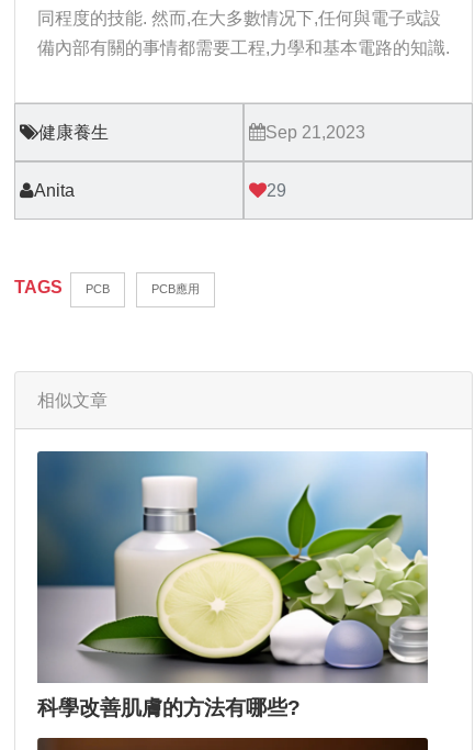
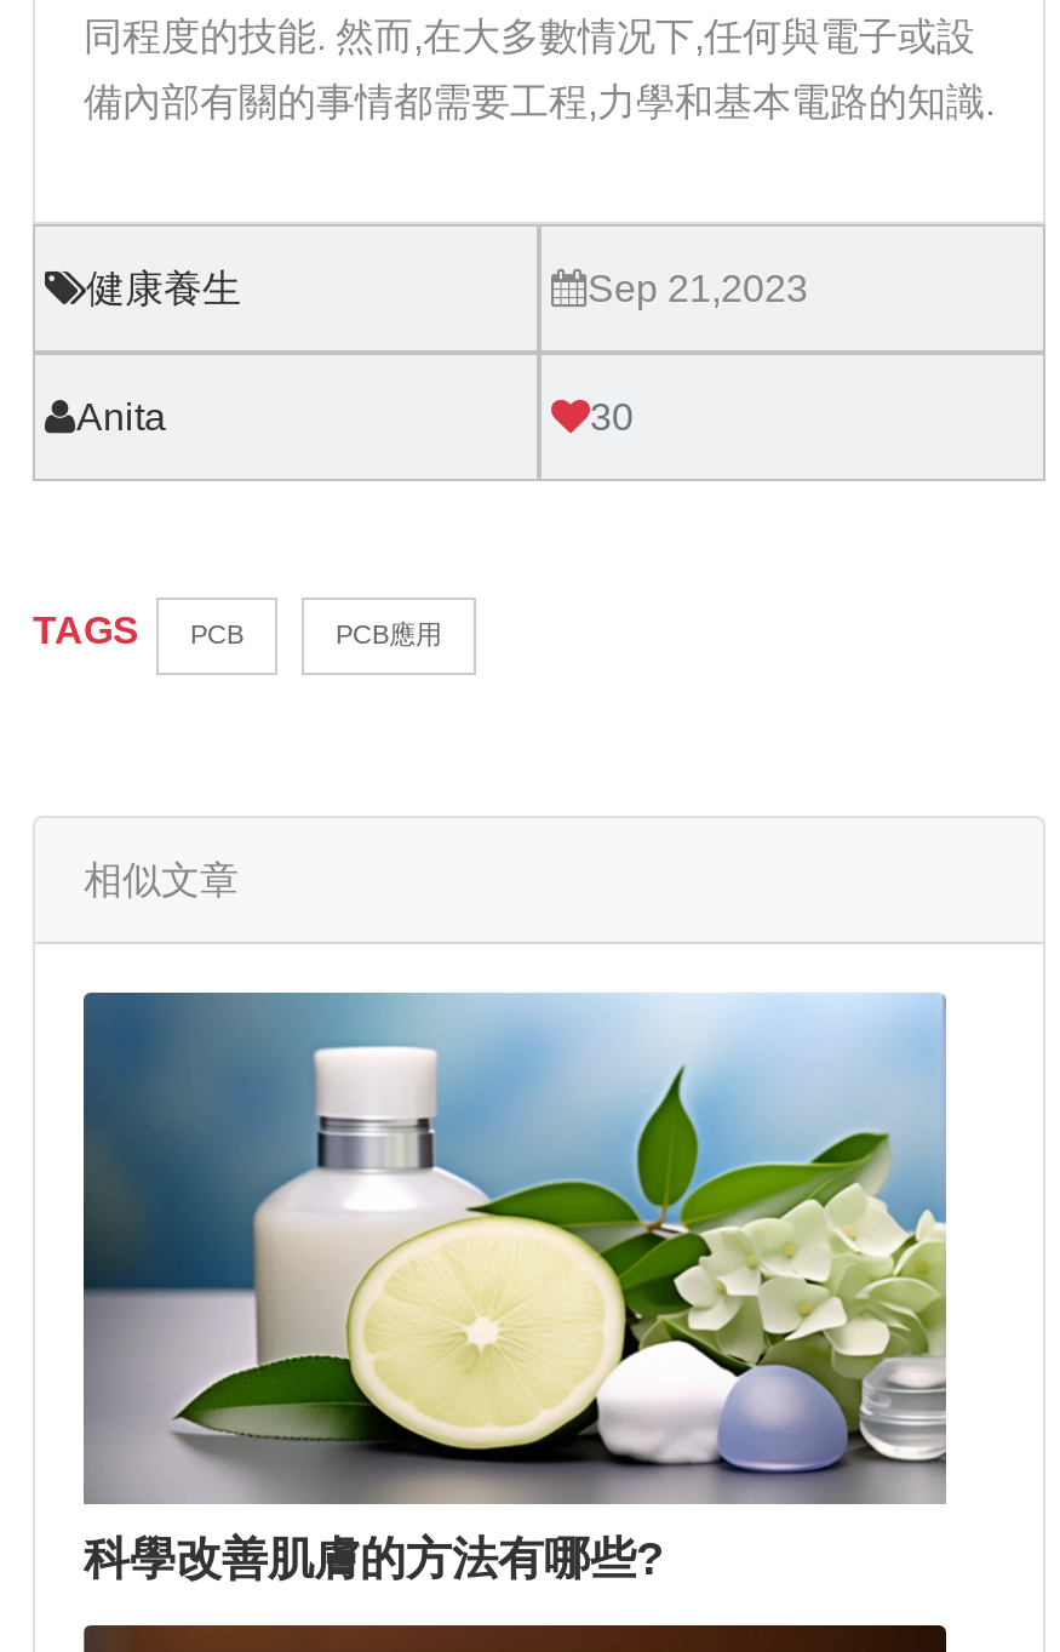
[267,181,286,200] 29 -> [590,397,634,438] 30

